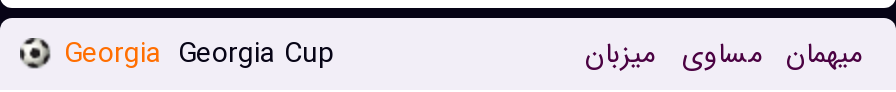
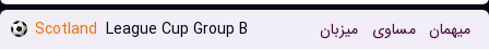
[64,32,334,76] Georgia Georgia Cup -> [35,17,248,41] Scotland League Cup Group B

